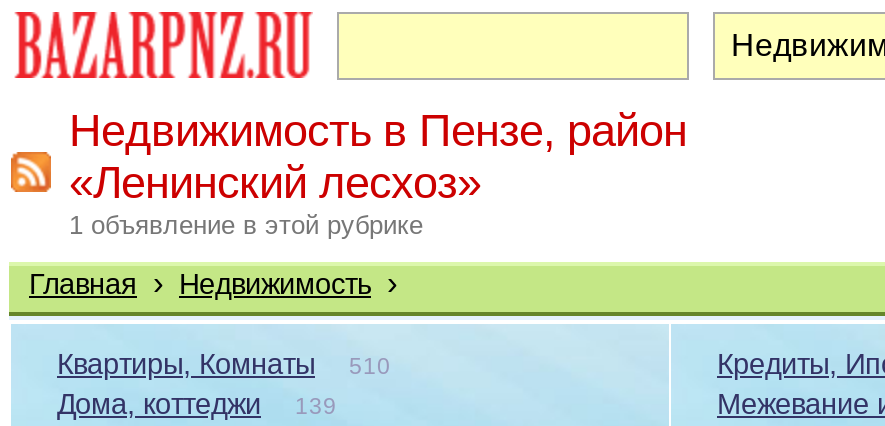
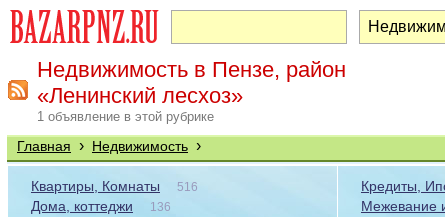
[57,348,391,380] Квартиры, Комнаты 510 -> [31,178,198,194] Квартиры, Комнаты 516
[57,388,337,420] Дома, коттеджи 139 -> [31,198,171,214] Дома, коттеджи 136

